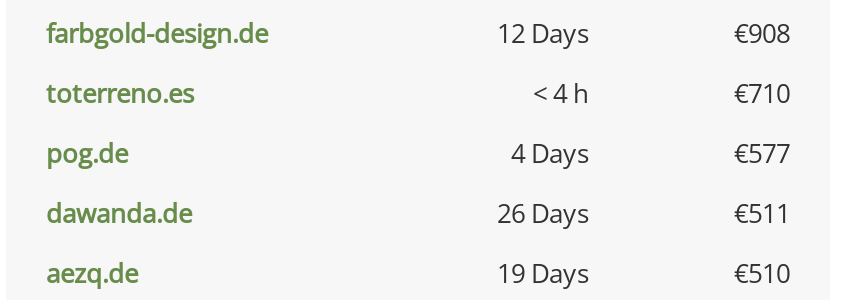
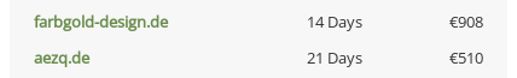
[497,15,589,51] 12 Days -> [306,11,362,32] 14 Days
[46,75,790,231] toterreno.es | < 4 h | €710 | pog.de | 4 Days | €577 | dawanda.de | 26 Days | €511 -> none
[497,255,589,291] 19 Days -> [306,47,362,68] 21 Days

